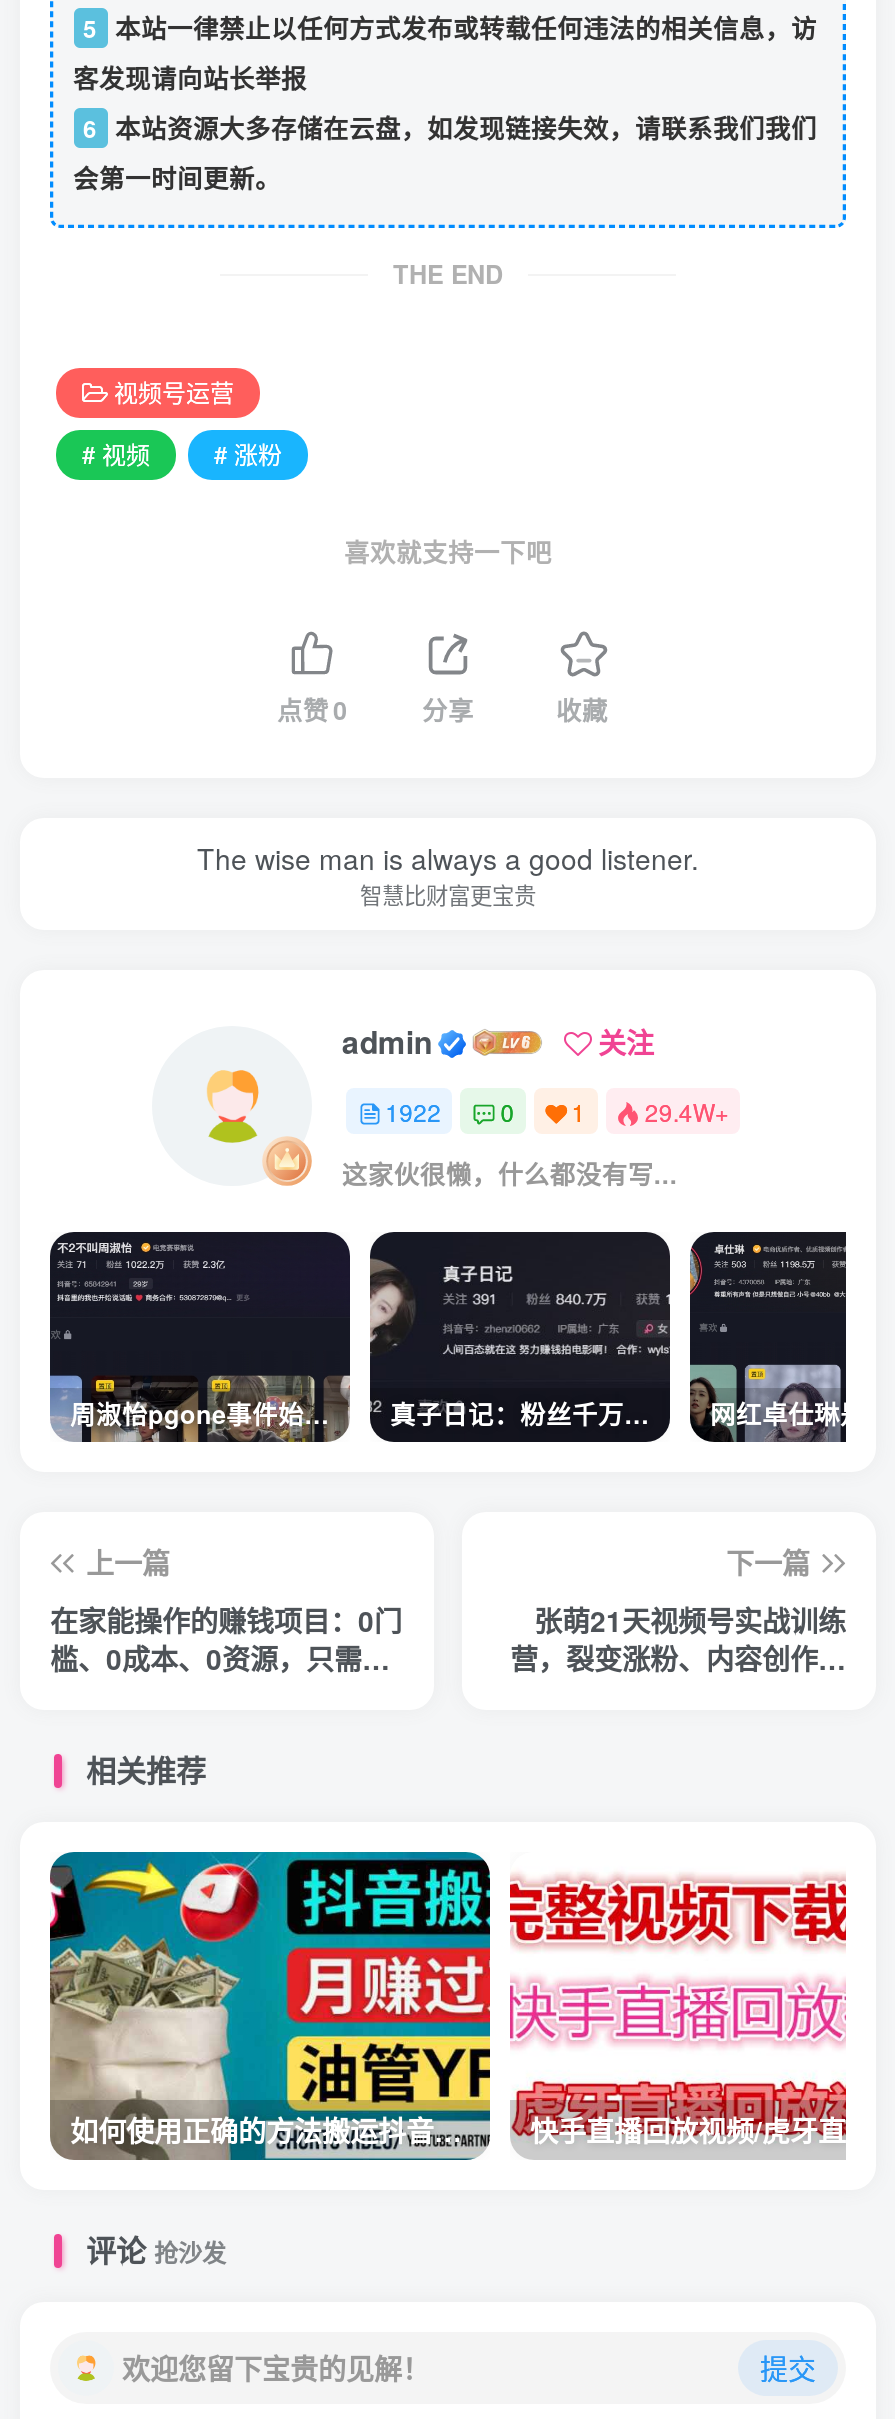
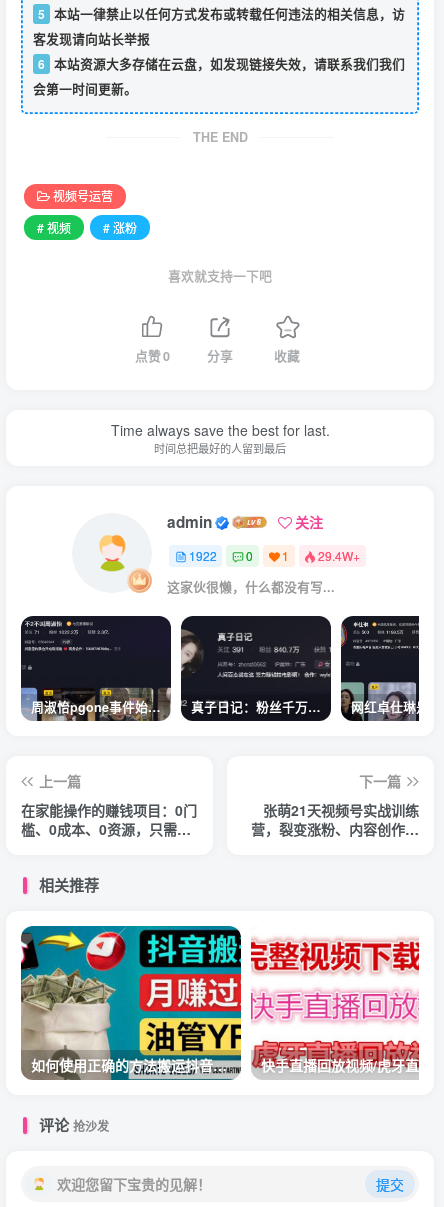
[197,839,699,911] The wise man is always a good listener. | 智慧比财富更宝贵 -> [110,419,329,455] Time always save the best for last. | 时间总把最好的人留到最后

